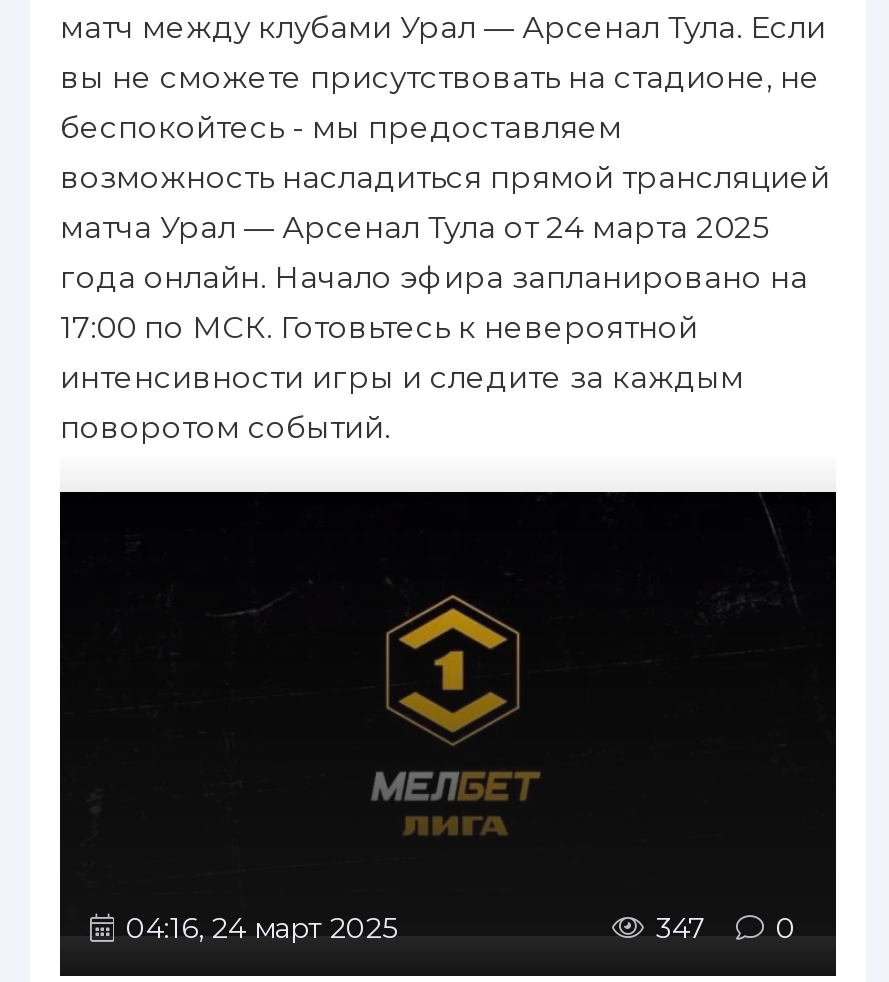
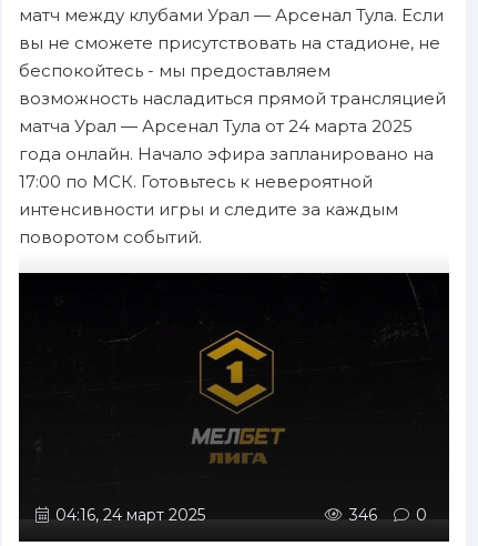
[656,909,706,945] 347 -> [349,505,377,525] 346

